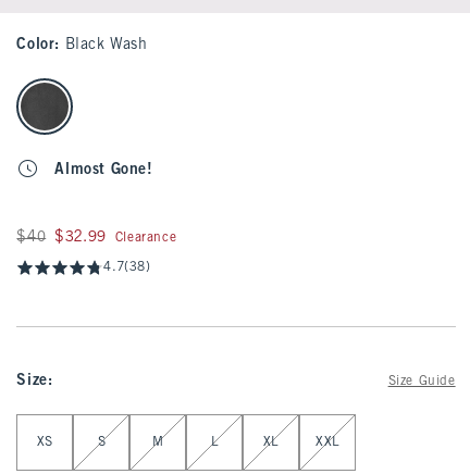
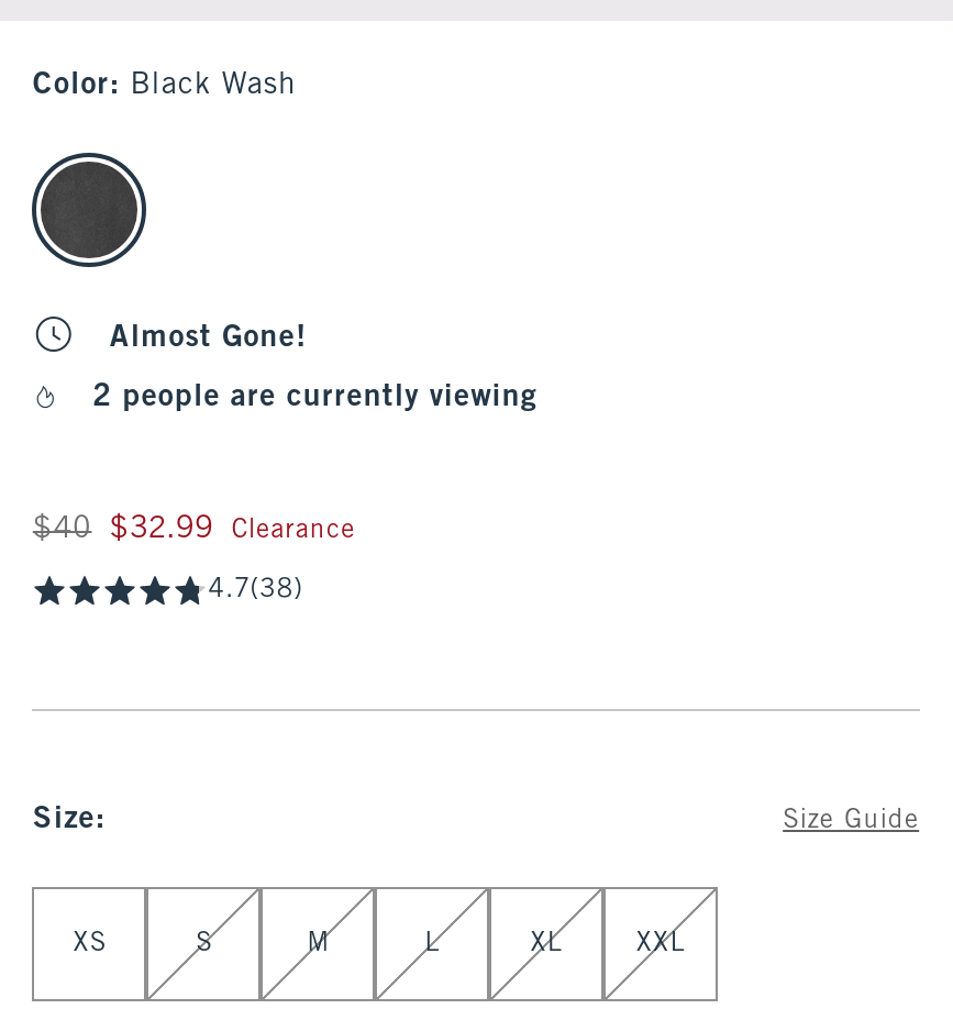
none -> [93,384,538,412] 2 people are currently viewing

